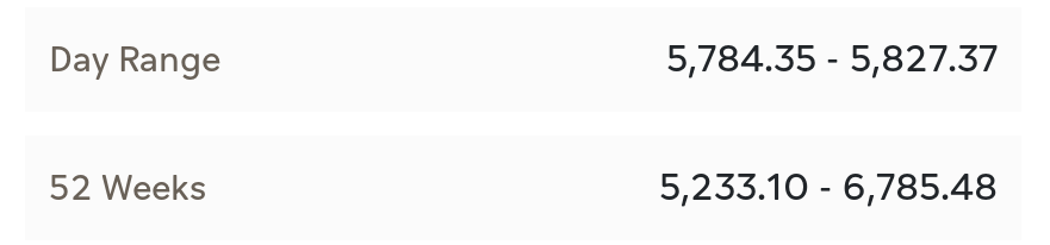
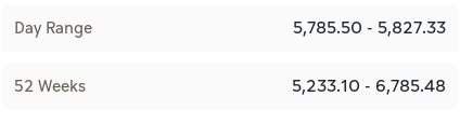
[666,32,998,89] 5,784.35 - 5,827.37 -> [293,16,446,41] 5,785.50 - 5,827.33

